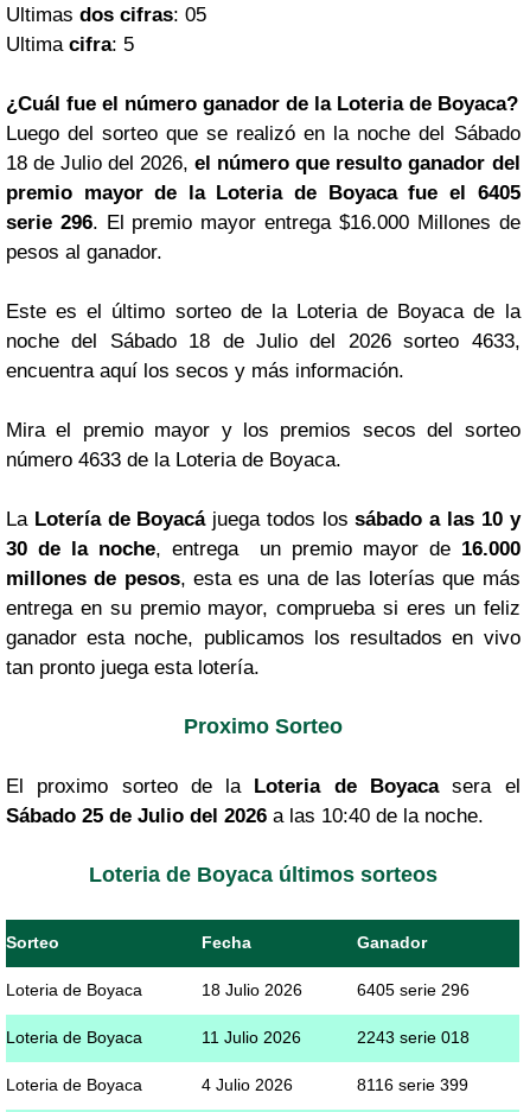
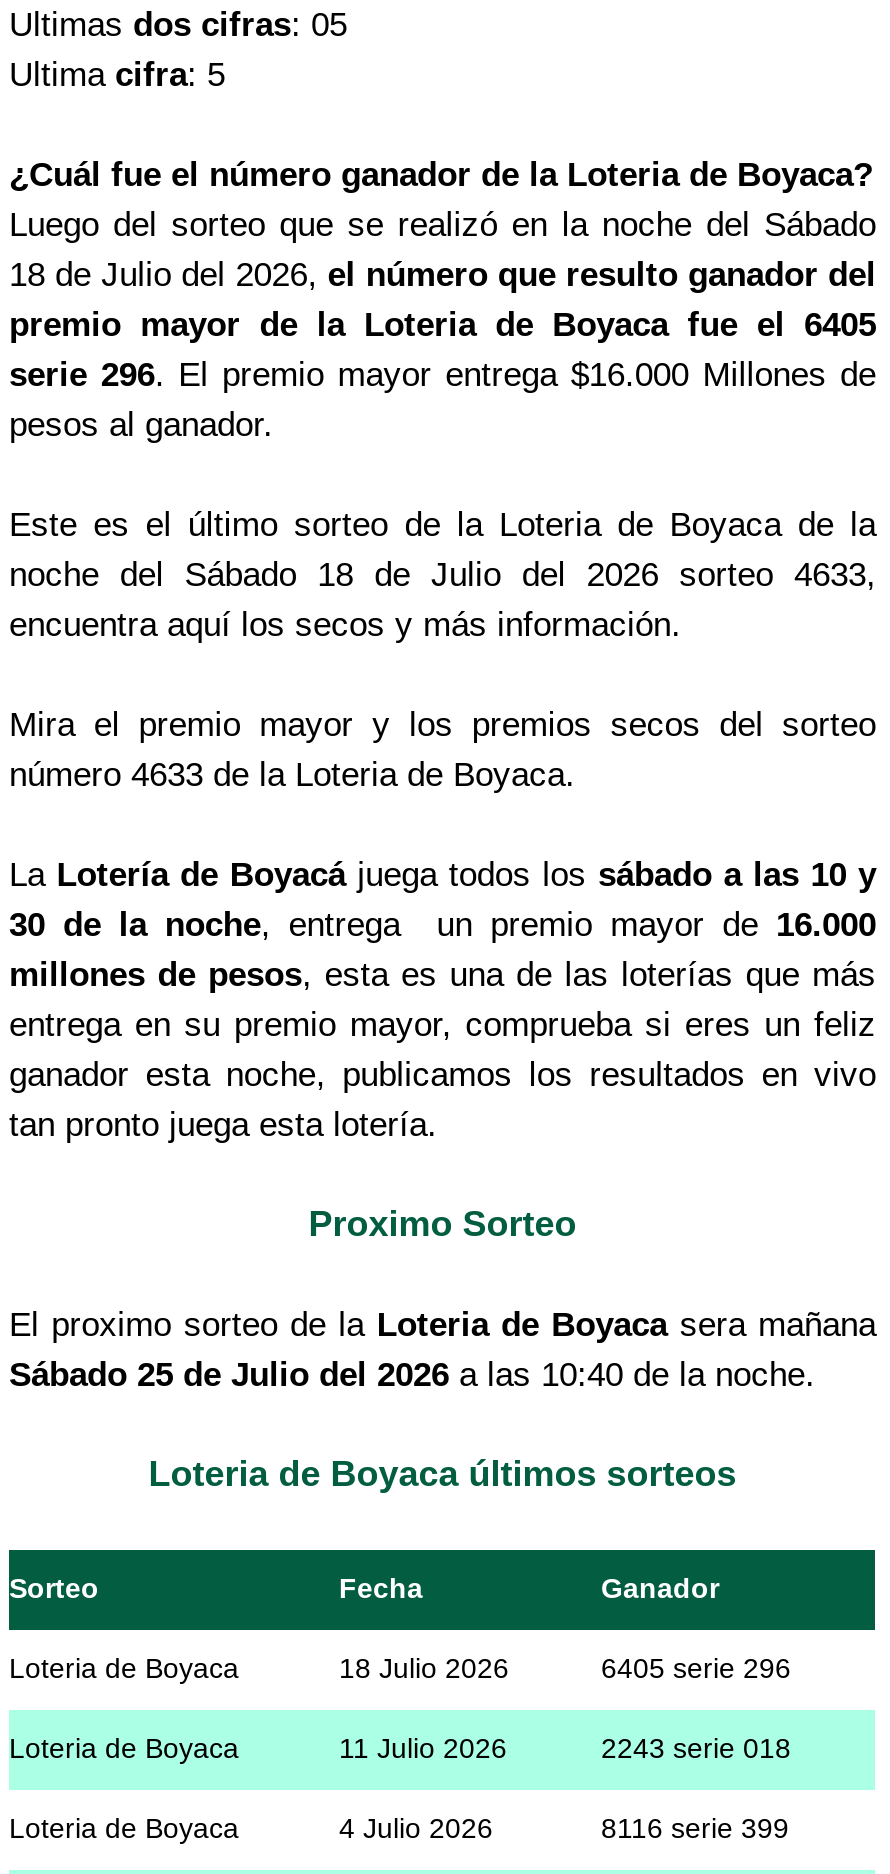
[6,775,520,798] El proximo sorteo de la Loteria de Boyaca sera el -> [9,1306,876,1344] El proximo sorteo de la Loteria de Boyaca sera mañana

